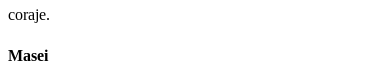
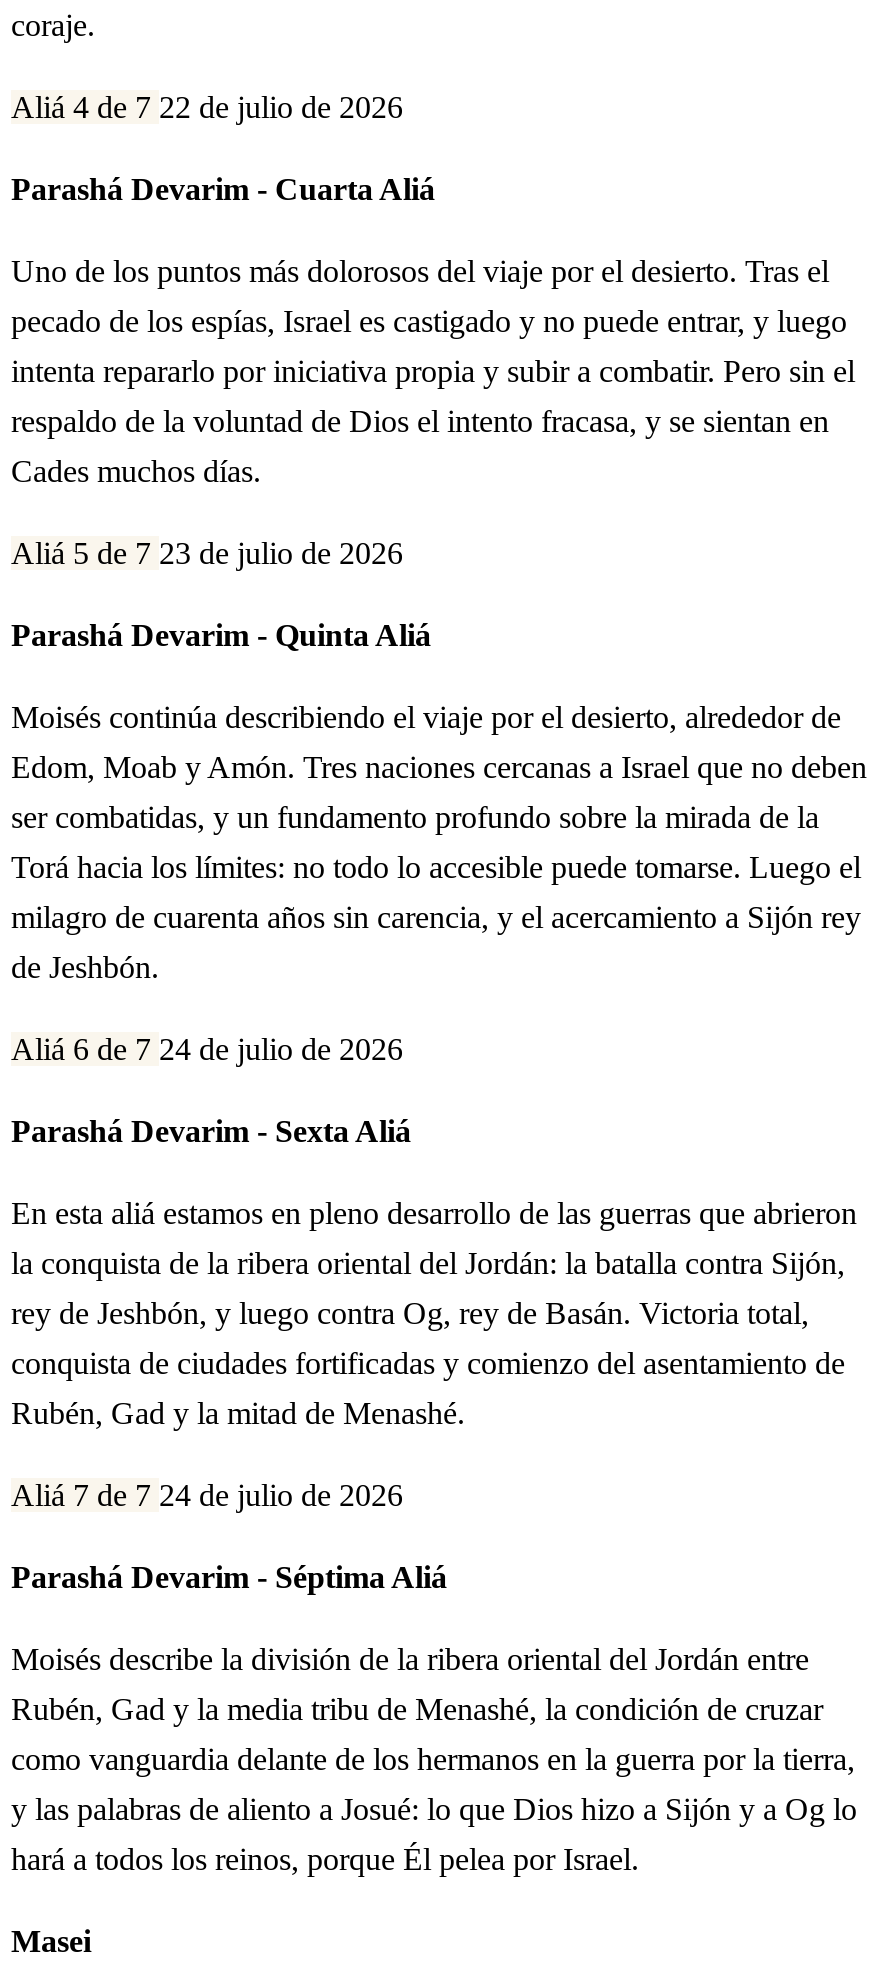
none -> [11,90,867,1876] Aliá 4 de 7 22 de julio de 2026 | Parashá Devarim - Cuarta Aliá | Uno de los puntos más dolorosos del viaje por el desierto. Tras el | pecado de los espías, Israel es castigado y no puede entrar, y luego | intenta repararlo por iniciativa propia y subir a combatir. Pero sin el | respaldo de la voluntad de Dios el intento fracasa, y se sientan en | Cades muchos días. | Aliá 5 de 7 23 de julio de 2026 | Parashá Devarim - Quinta Aliá | Moisés continúa describiendo el viaje por el desierto, alrededor de | Edom, Moab y Amón. Tres naciones cercanas a Israel que no deben | ser combatidas, y un fundamento profundo sobre la mirada de la | Torá hacia los límites: no todo lo accesible puede tomarse. Luego el | milagro de cuarenta años sin carencia, y el acercamiento a Sijón rey | de Jeshbón. | Aliá 6 de 7 24 de julio de 2026 | Parashá Devarim - Sexta Aliá | En esta aliá estamos en pleno desarrollo de las guerras que abrieron | la conquista de la ribera oriental del Jordán: la batalla contra Sijón, | rey de Jeshbón, y luego contra Og, rey de Basán. Victoria total, | conquista de ciudades fortificadas y comienzo del asentamiento de | Rubén, Gad y la mitad de Menashé. | Aliá 7 de 7 24 de julio de 2026 | Parashá Devarim - Séptima Aliá | Moisés describe la división de la ribera oriental del Jordán entre | Rubén, Gad y la media tribu de Menashé, la condición de cruzar | como vanguardia delante de los hermanos en la guerra por la tierra, | y las palabras de aliento a Josué: lo que Dios hizo a Sijón y a Og lo | hará a todos los reinos, porque Él pelea por Israel.

